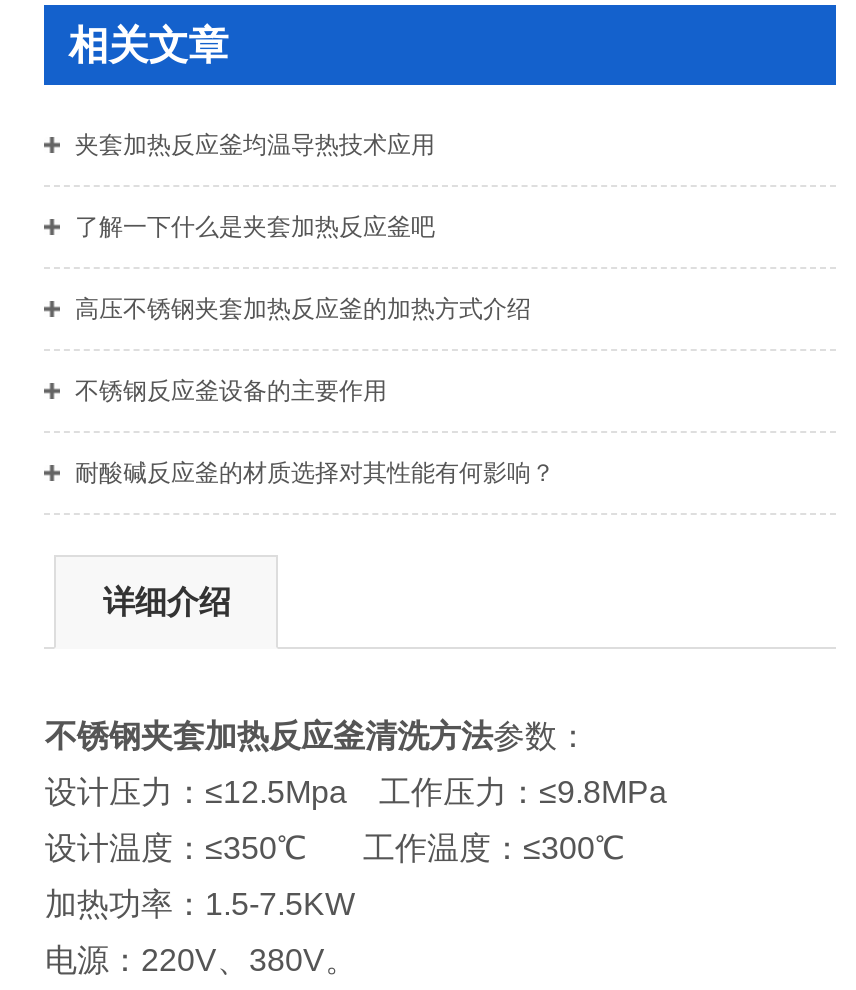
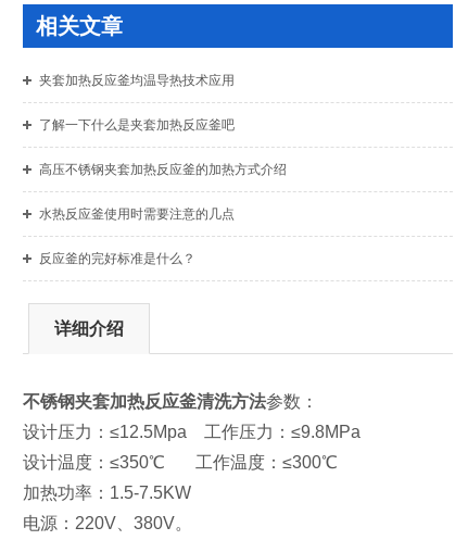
[75,378,387,406] 不锈钢反应釜设备的主要作用 -> [40,207,235,222] 水热反应釜使用时需要注意的几点
[75,460,555,488] 耐酸碱反应釜的材质选择对其性能有何影响？ -> [40,251,196,267] 反应釜的完好标准是什么？

